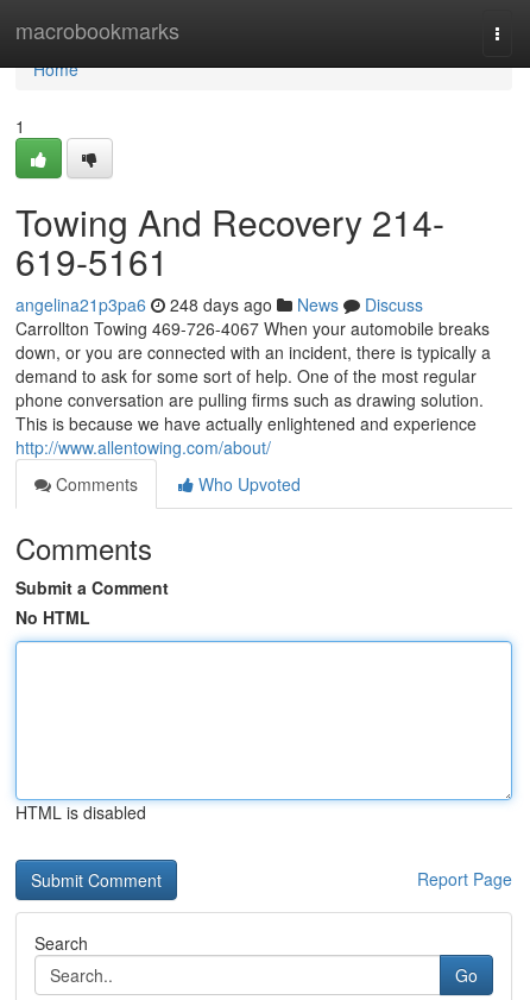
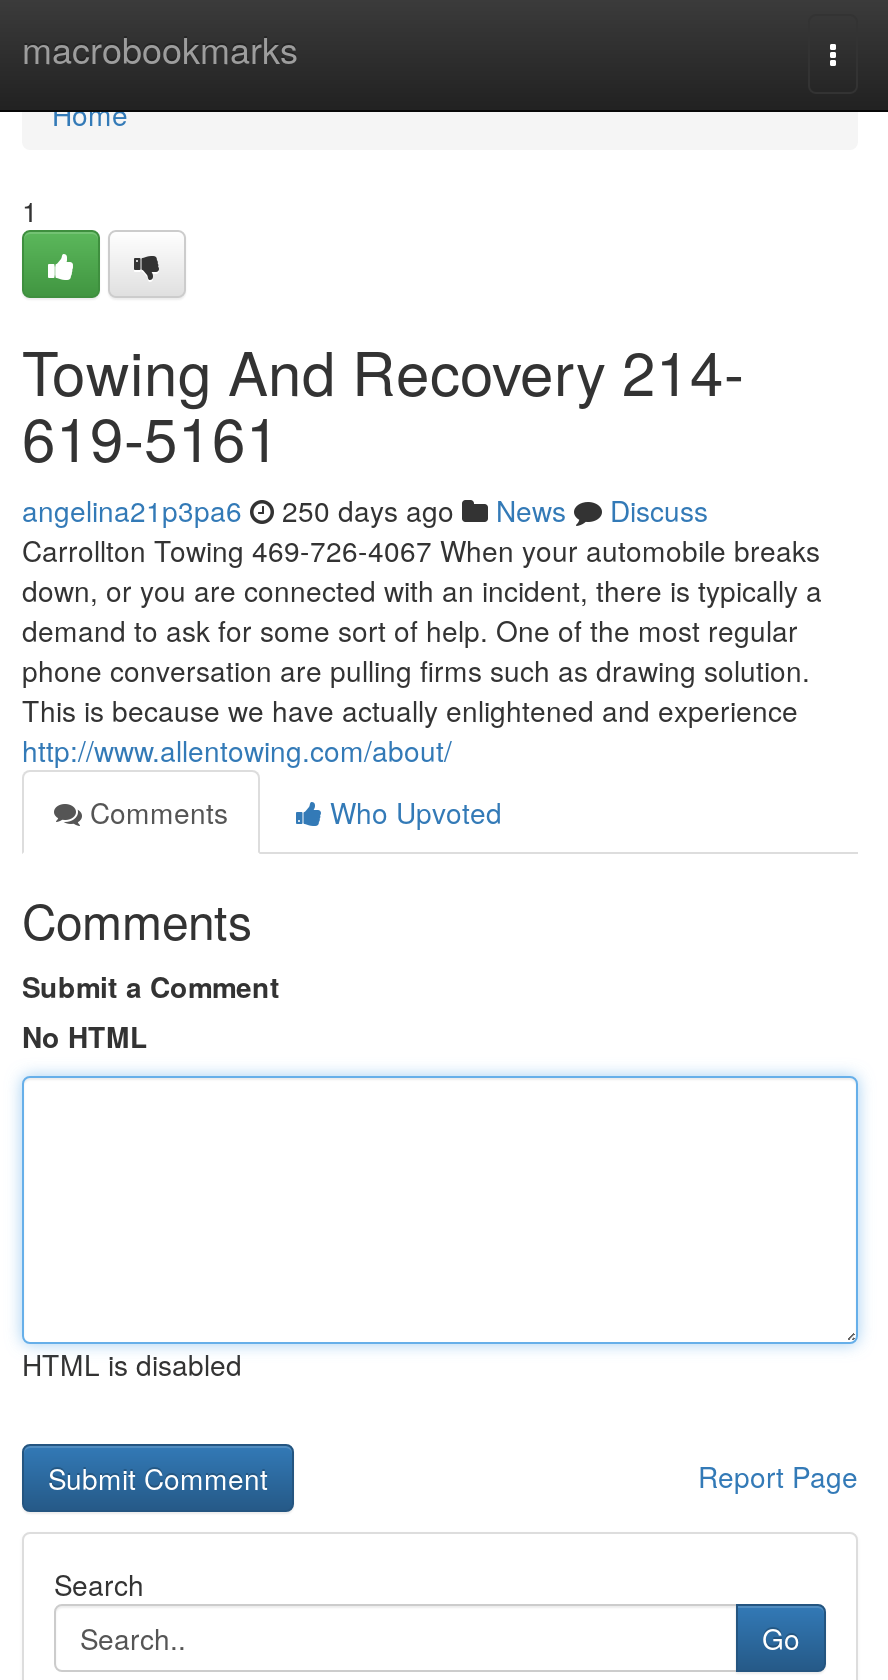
[15,293,423,316] angelina21p3pa6 248 days ago News Discuss -> [22,490,708,530] angelina21p3pa6 250 days ago News Discuss

